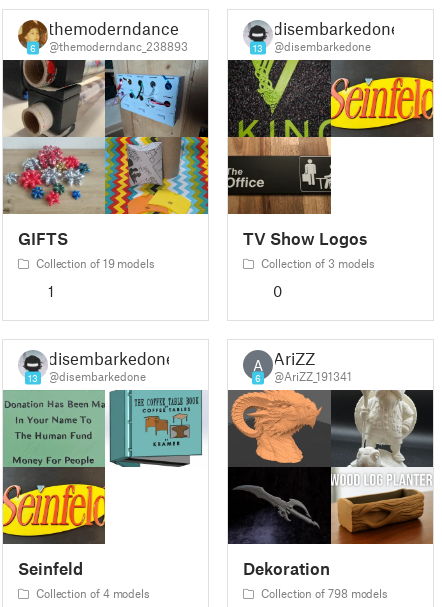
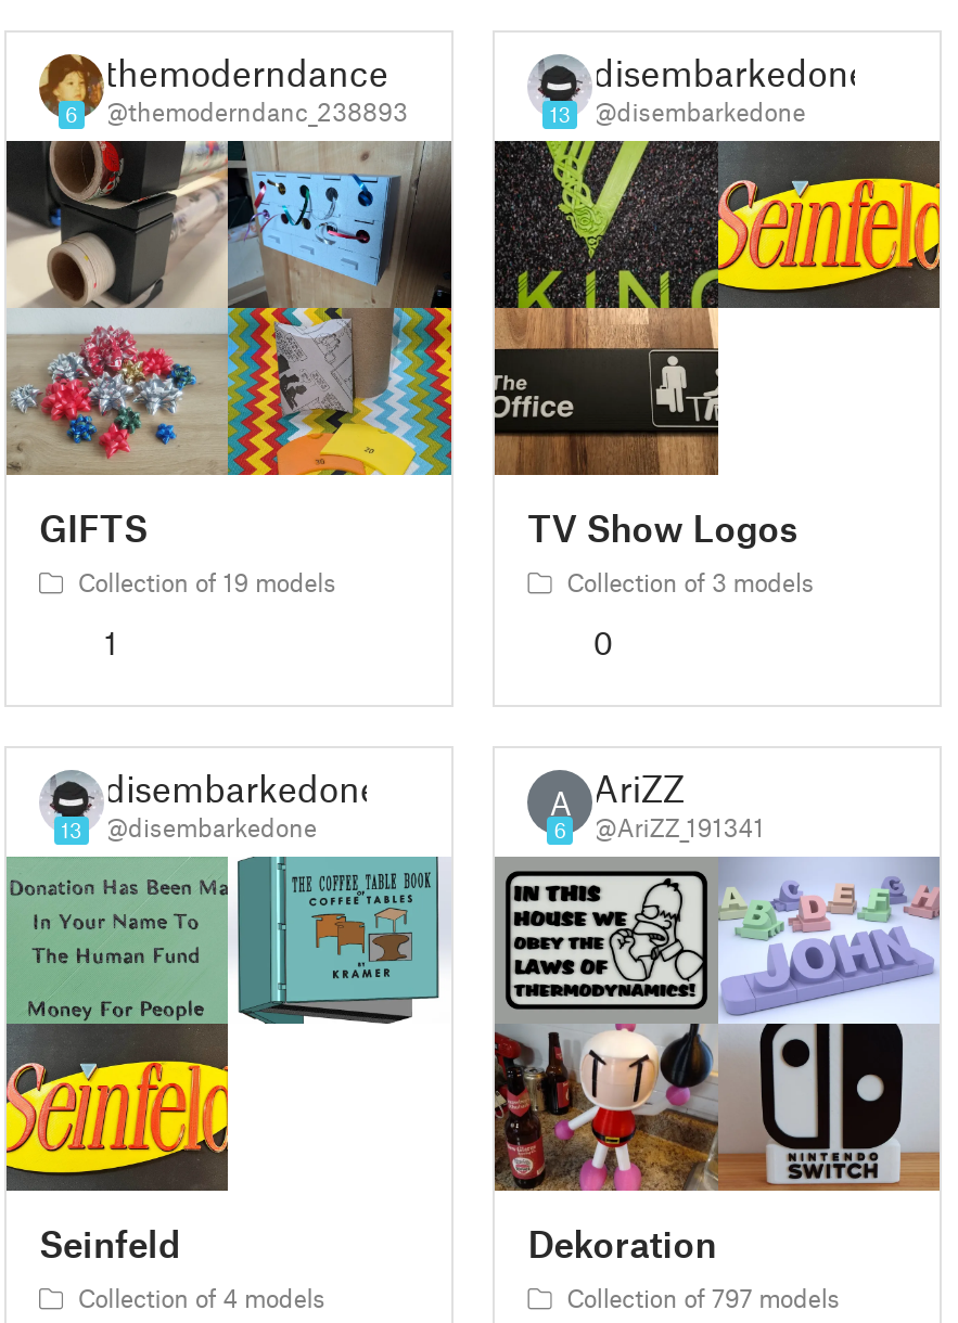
[228,389,434,545] [image] -> [493,857,942,1193] [image]
[258,586,388,600] Collection of 798 models -> [560,1281,840,1312] Collection of 797 models

